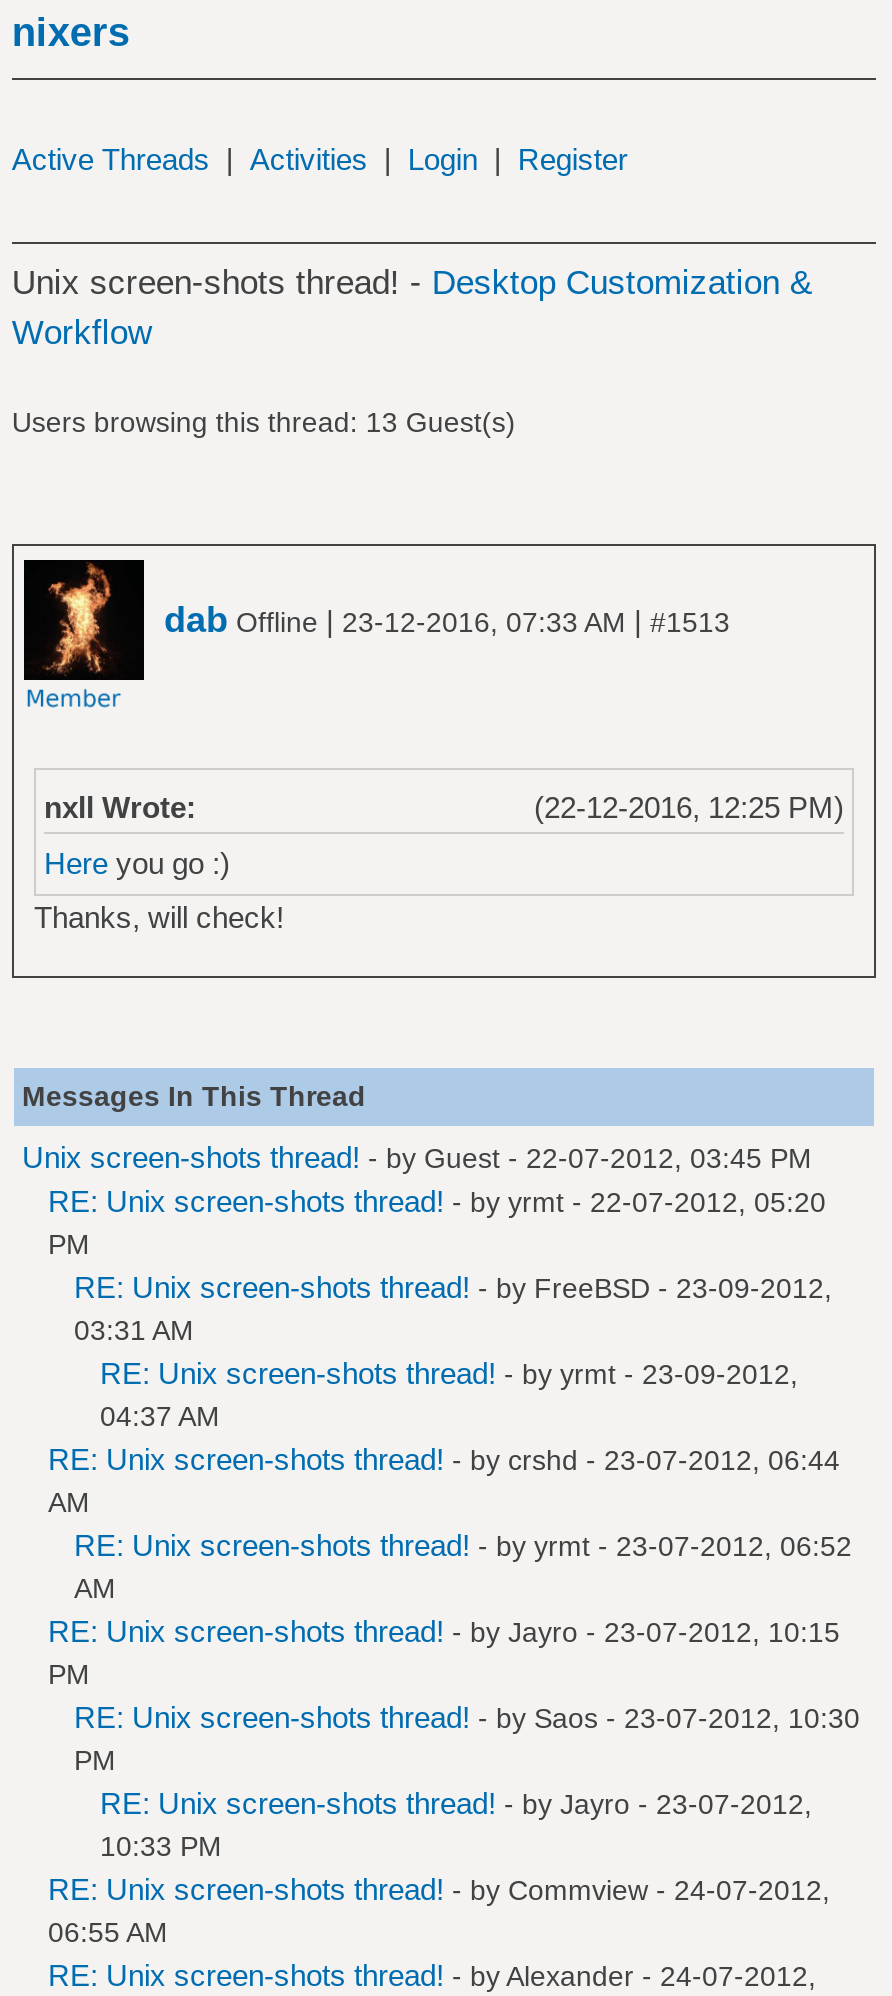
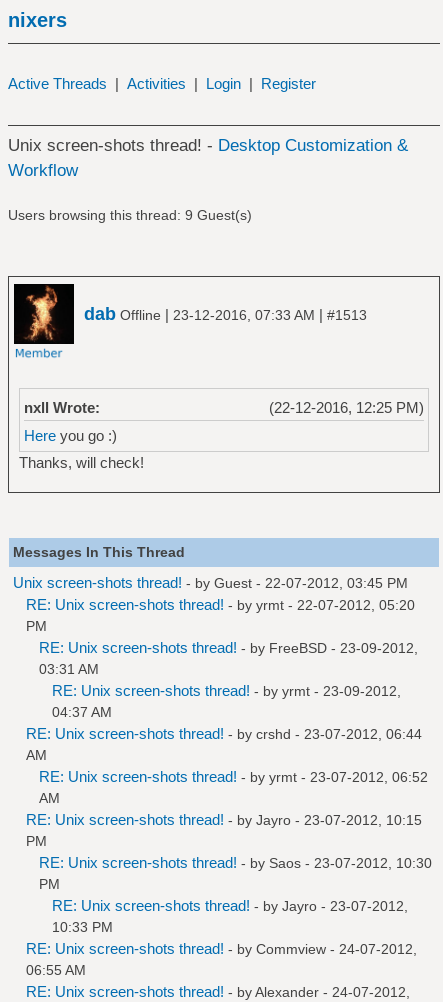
[12,406,516,438] Users browsing this thread: 13 Guest(s) -> [8,207,252,223] Users browsing this thread: 9 Guest(s)

